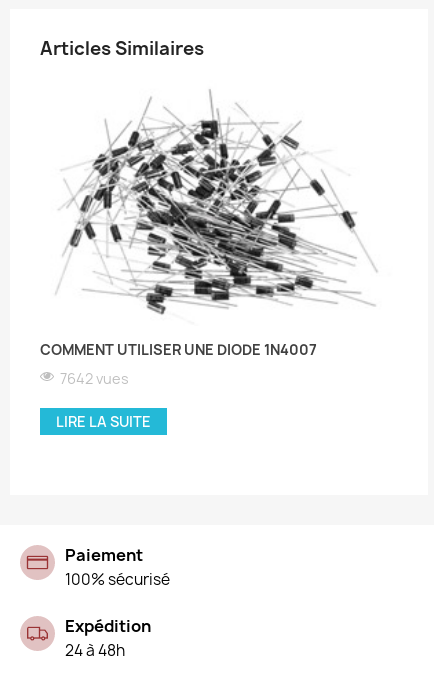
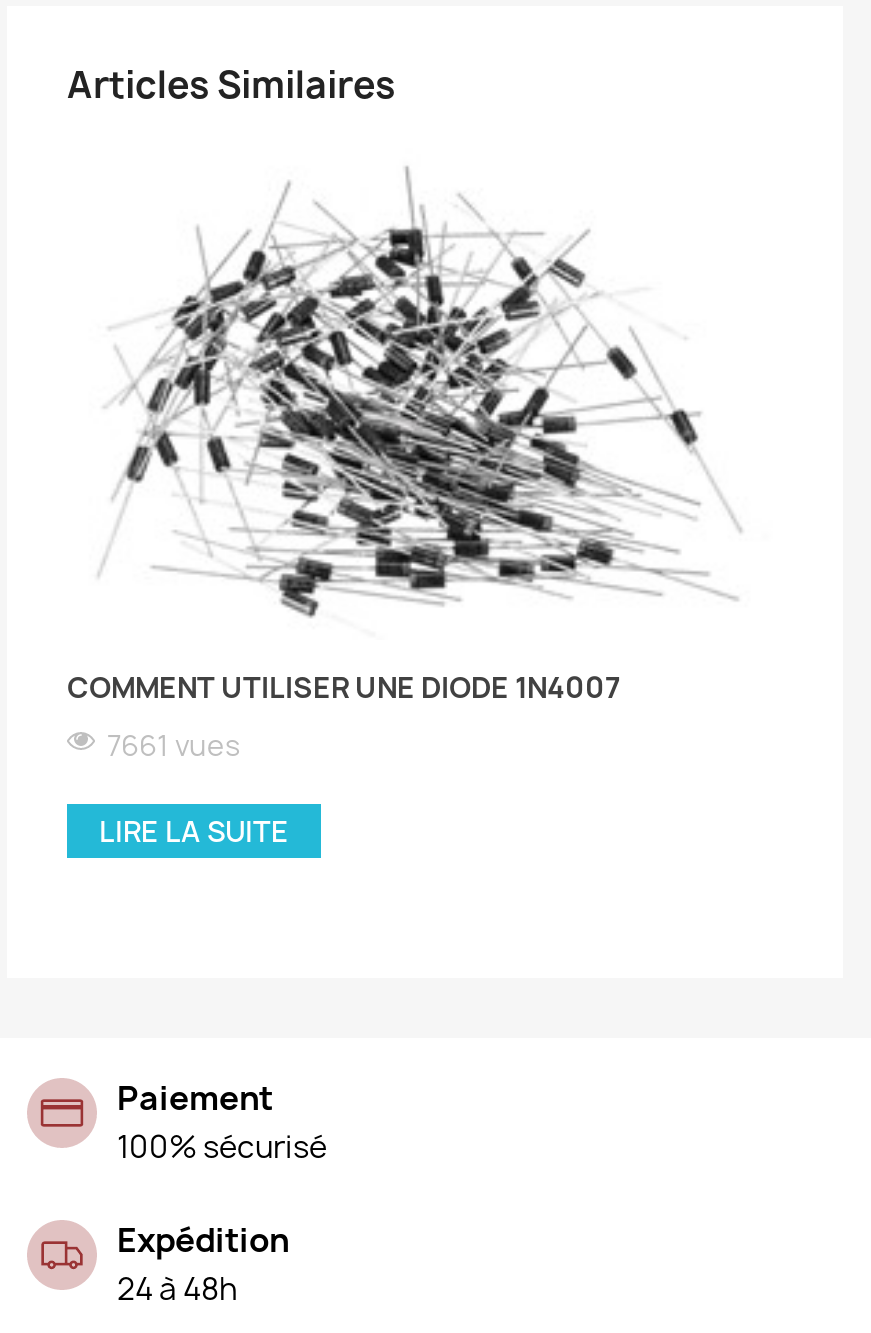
[60,369,129,388] 7642 vues -> [107,726,241,764] 7661 vues

